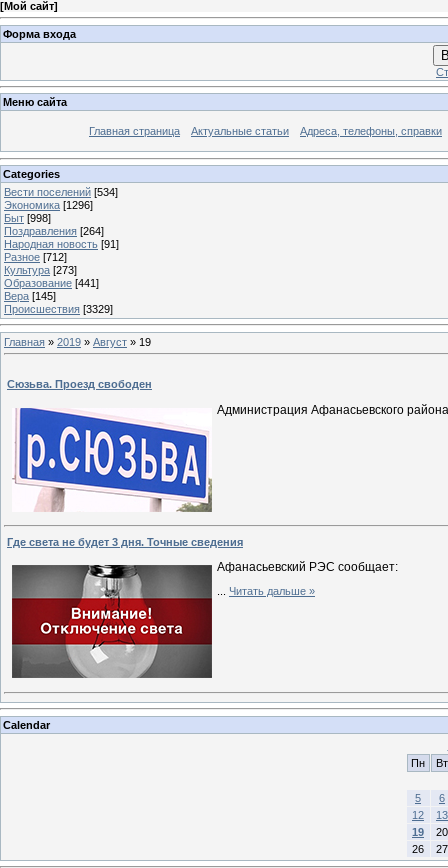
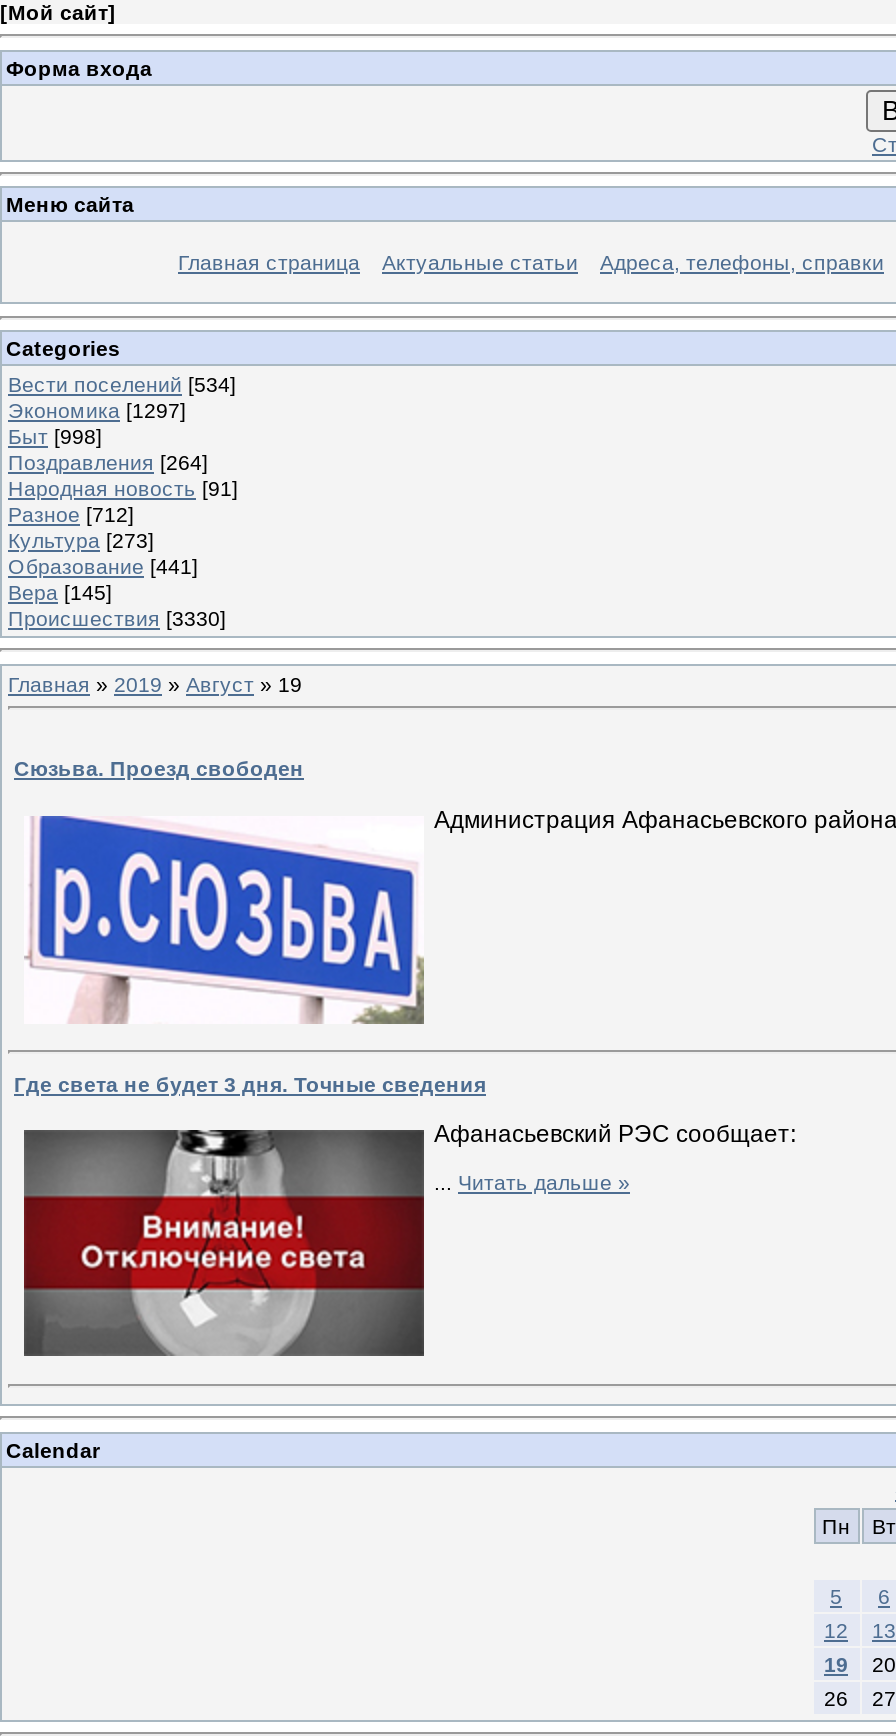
[4,199,93,211] Экономика [1296] -> [8,398,186,422] Экономика [1297]
[4,303,113,315] Происшествия [3329] -> [8,606,226,630] Происшествия [3330]

